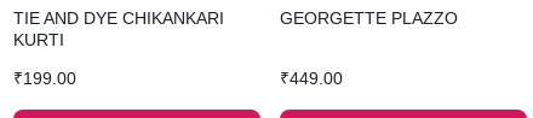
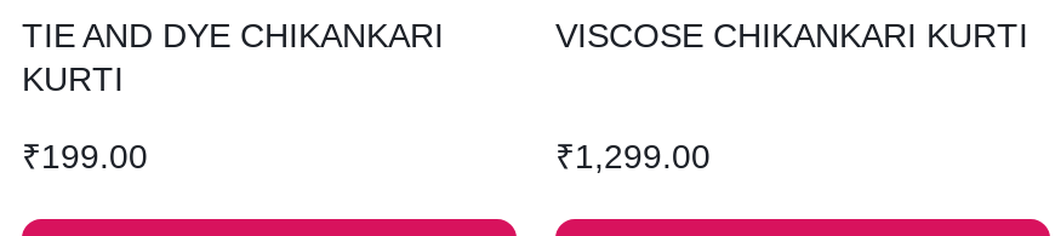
[280,9,458,28] GEORGETTE PLAZZO -> [555,16,1028,55] VISCOSE CHIKANKARI KURTI
[280,69,343,88] ₹449.00 -> [555,137,711,176] ₹1,299.00

